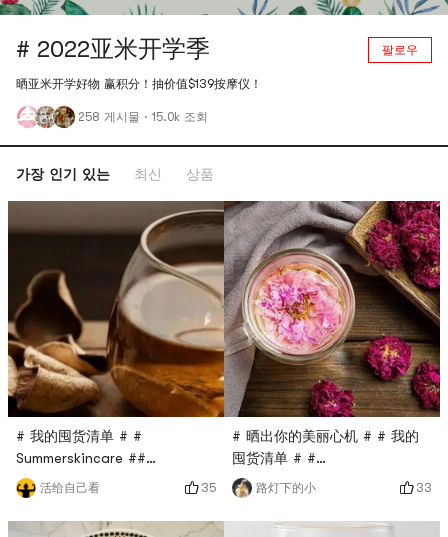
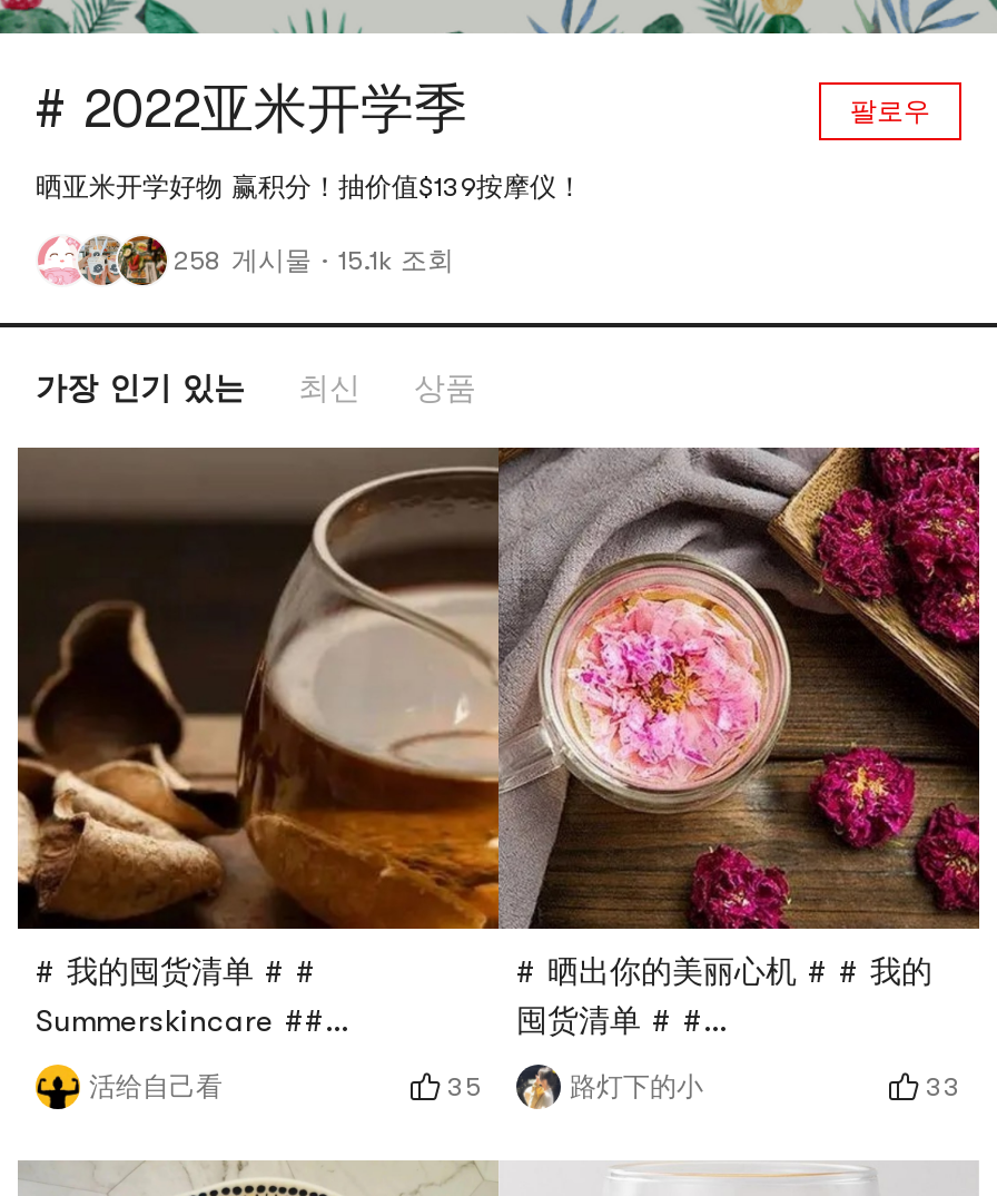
[78,110,208,124] 258 게시물 · 15.0k 조회 -> [174,245,454,276] 258 게시물 · 15.1k 조회

